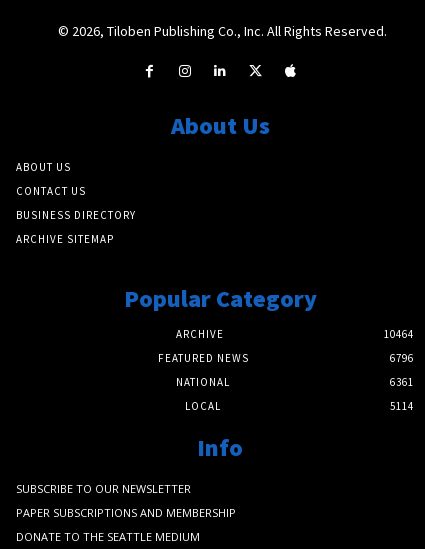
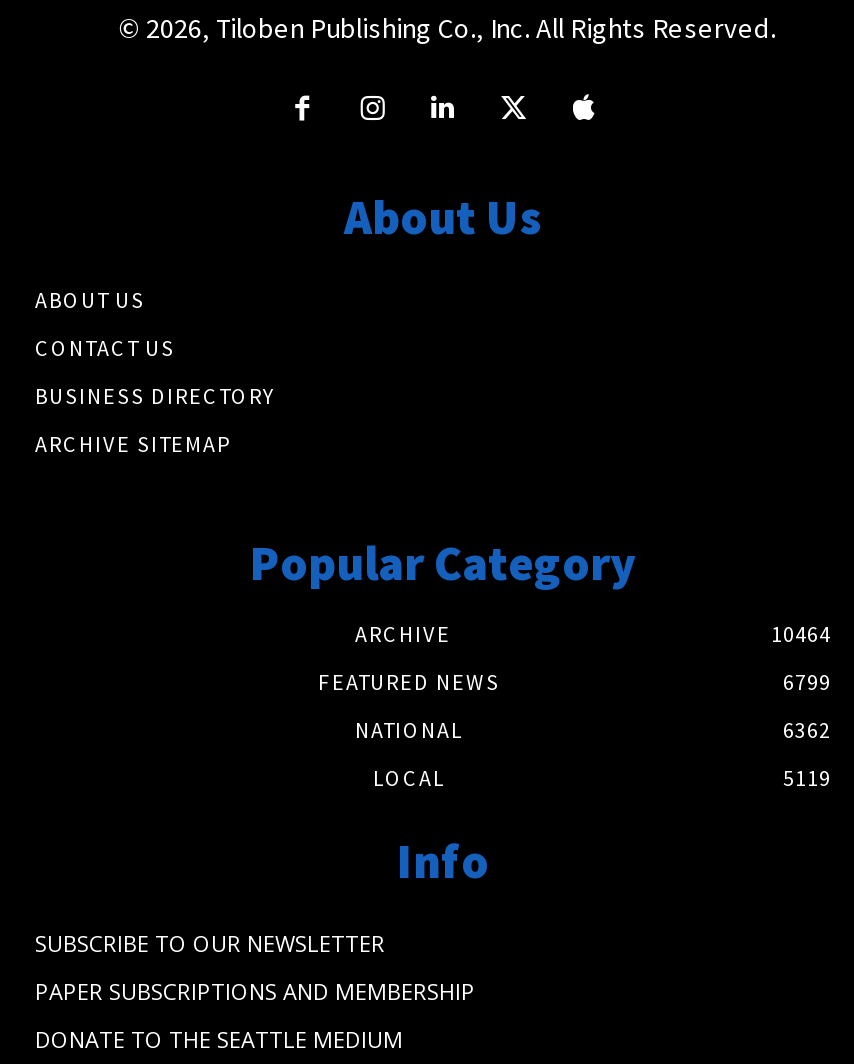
[390,351,414,365] 6796 -> [783,668,831,696] 6799
[390,375,414,389] 6361 -> [783,716,831,744] 6362
[390,399,414,413] 5114 -> [783,764,831,792] 5119

